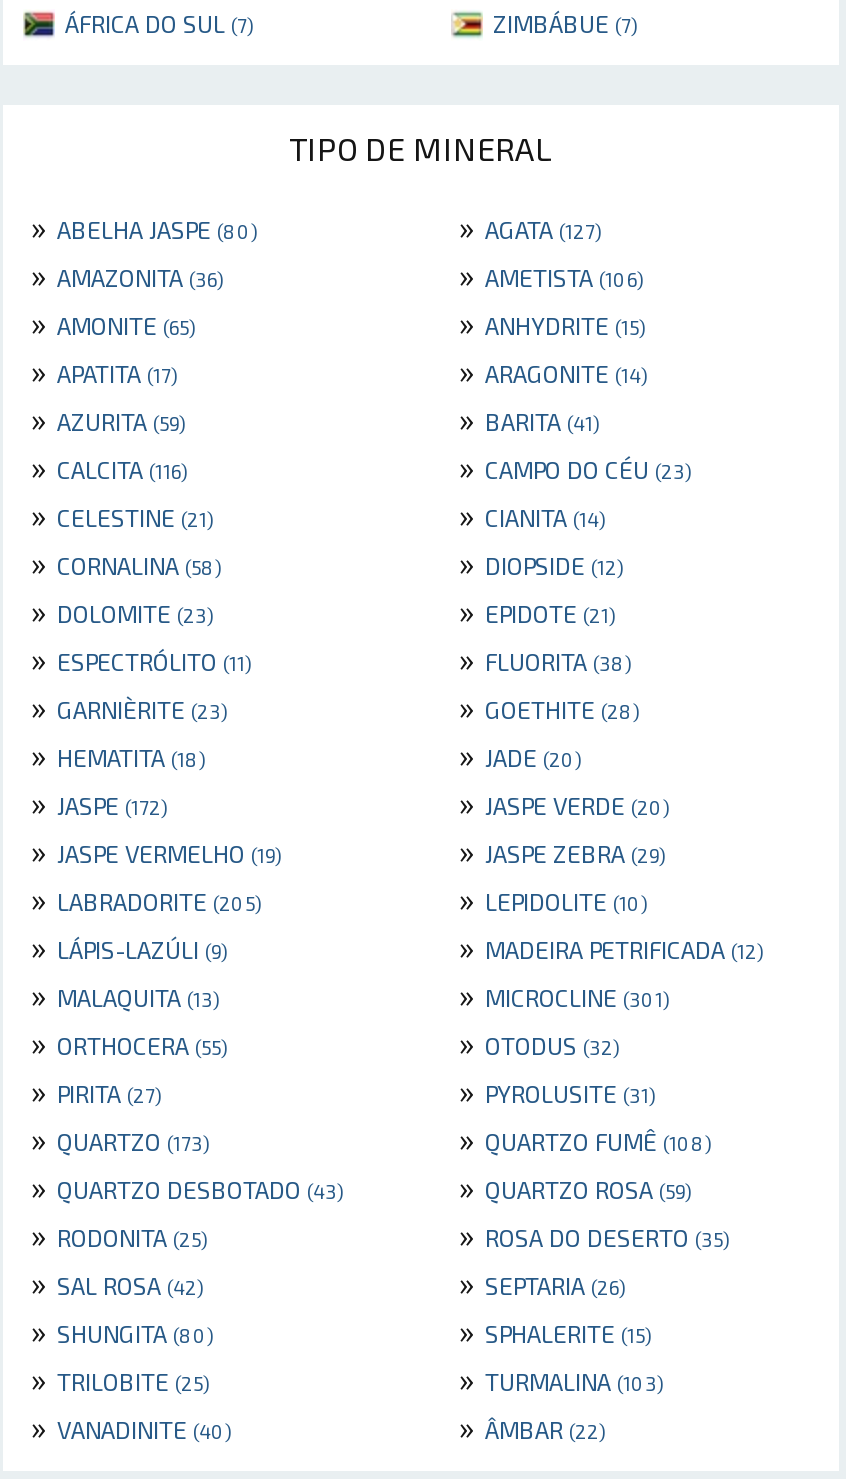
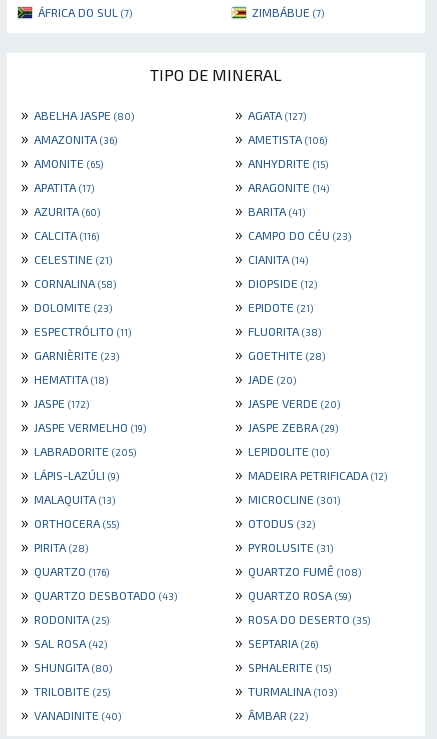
[23,400,185,438] » AZURITA (59) -> [17,200,100,219] » AZURITA (60)
[23,1072,161,1110] » PIRITA (27) -> [17,536,88,555] » PIRITA (28)
[23,1120,209,1158] » QUARTZO (173) -> [17,560,109,579] » QUARTZO (176)

